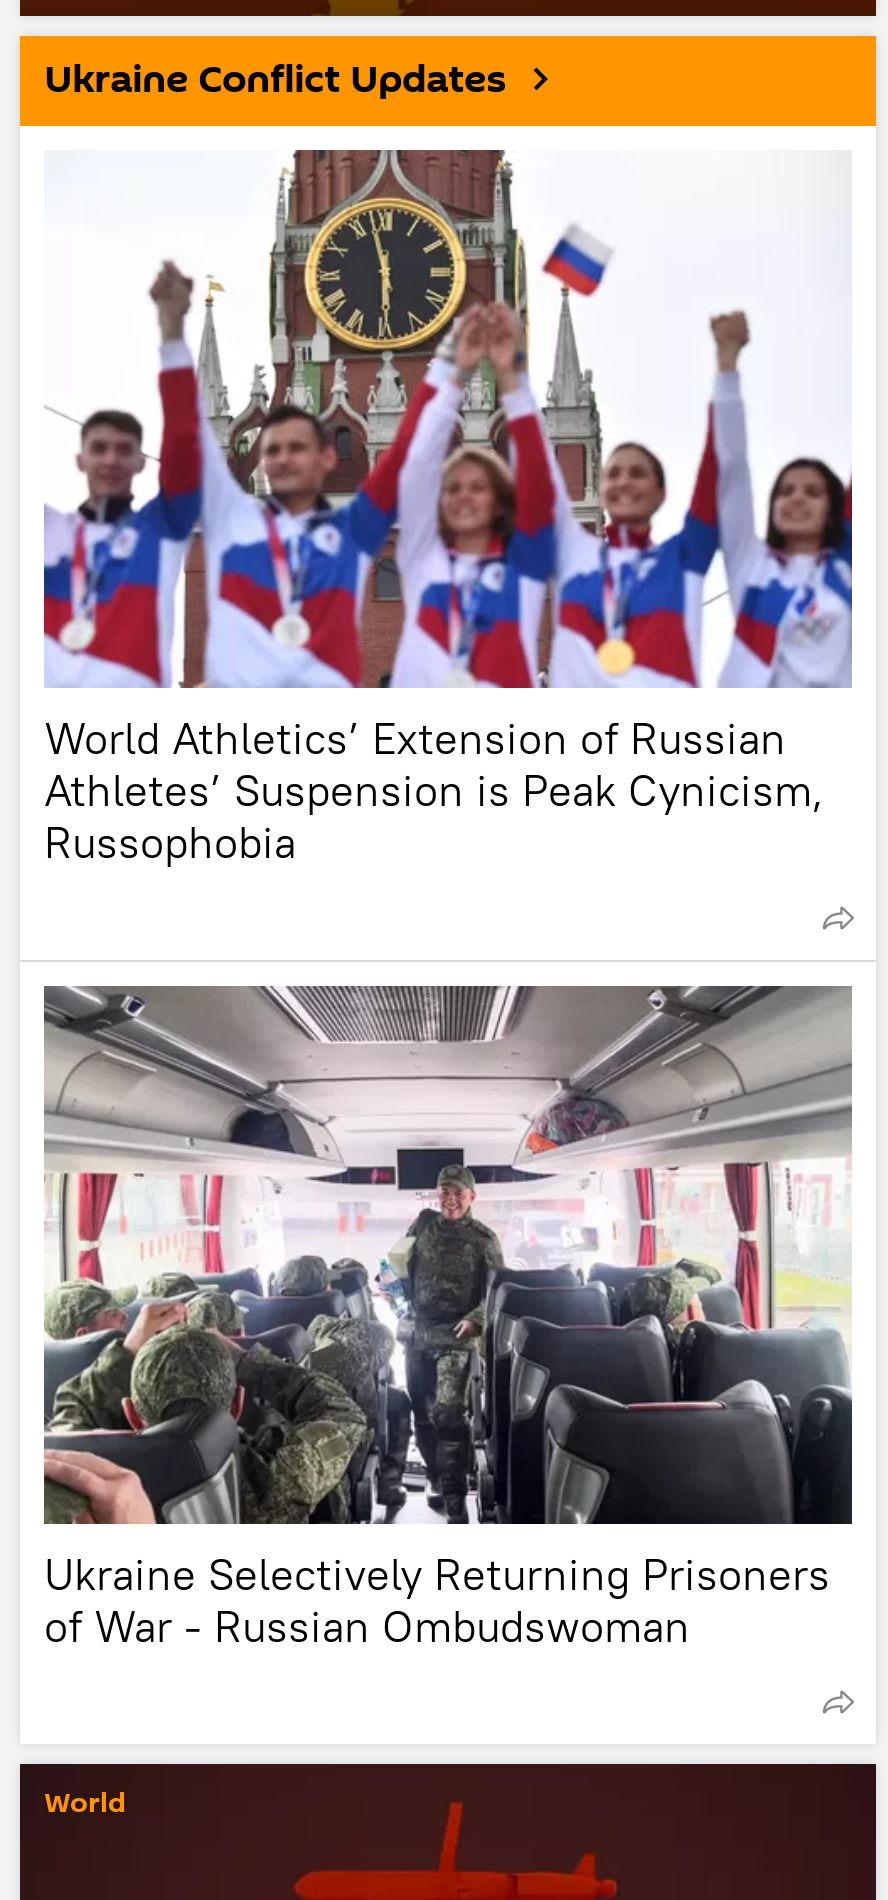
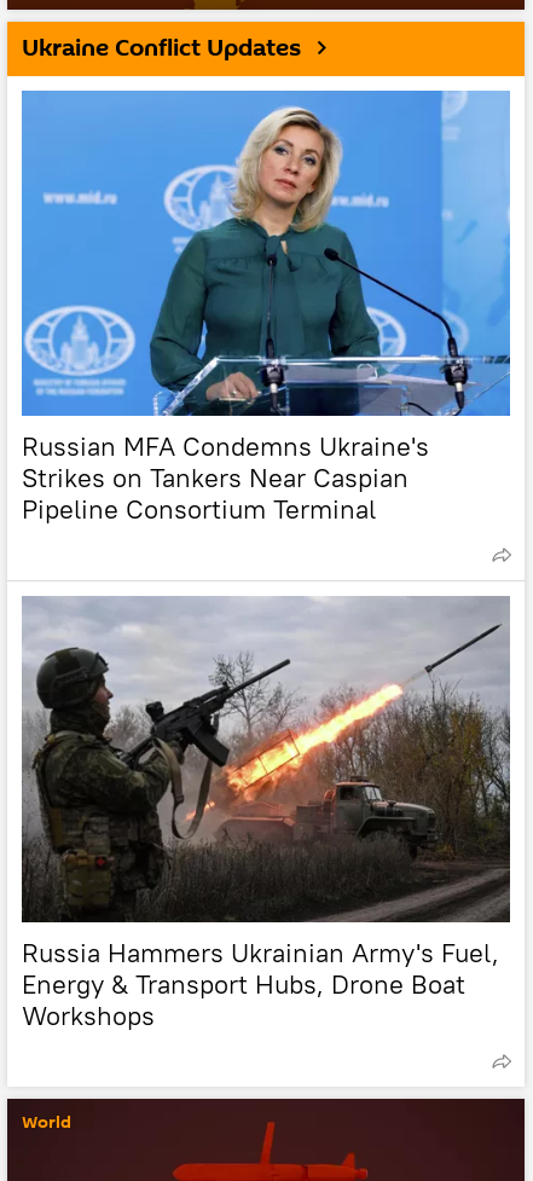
[42,148,854,871] [image] | World Athletics’ Extension of Russian | Athletes’ Suspension is Peak Cynicism, | Russophobia -> [21,89,511,526] [image] | Russian MFA Condemns Ukraine's | Strikes on Tankers Near Caspian | Pipeline Consortium Terminal
[44,986,852,1654] [image] | Ukraine Selectively Returning Prisoners | of War - Russian Ombudswoman -> [21,596,511,1032] [image] | Russia Hammers Ukrainian Army's Fuel, | Energy & Transport Hubs, Drone Boat | Workshops

